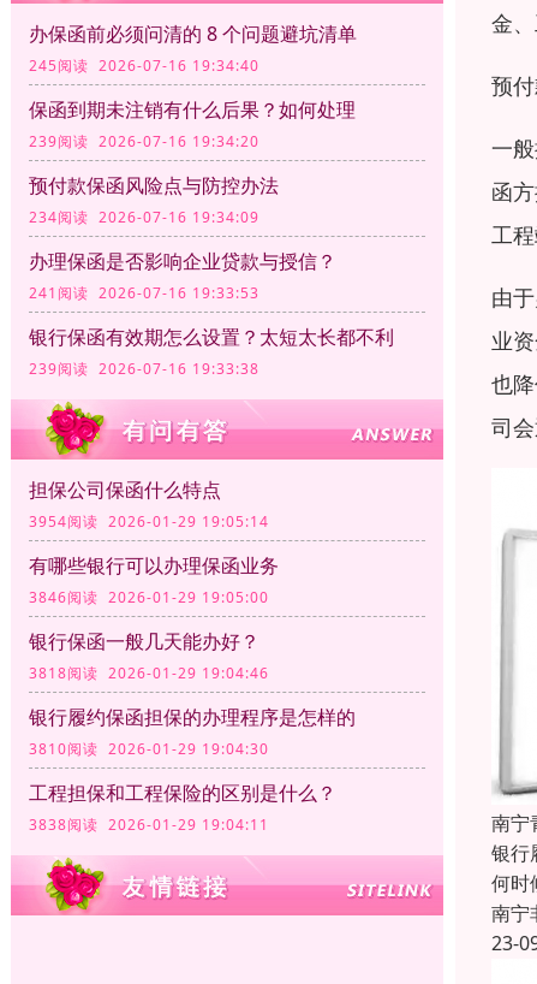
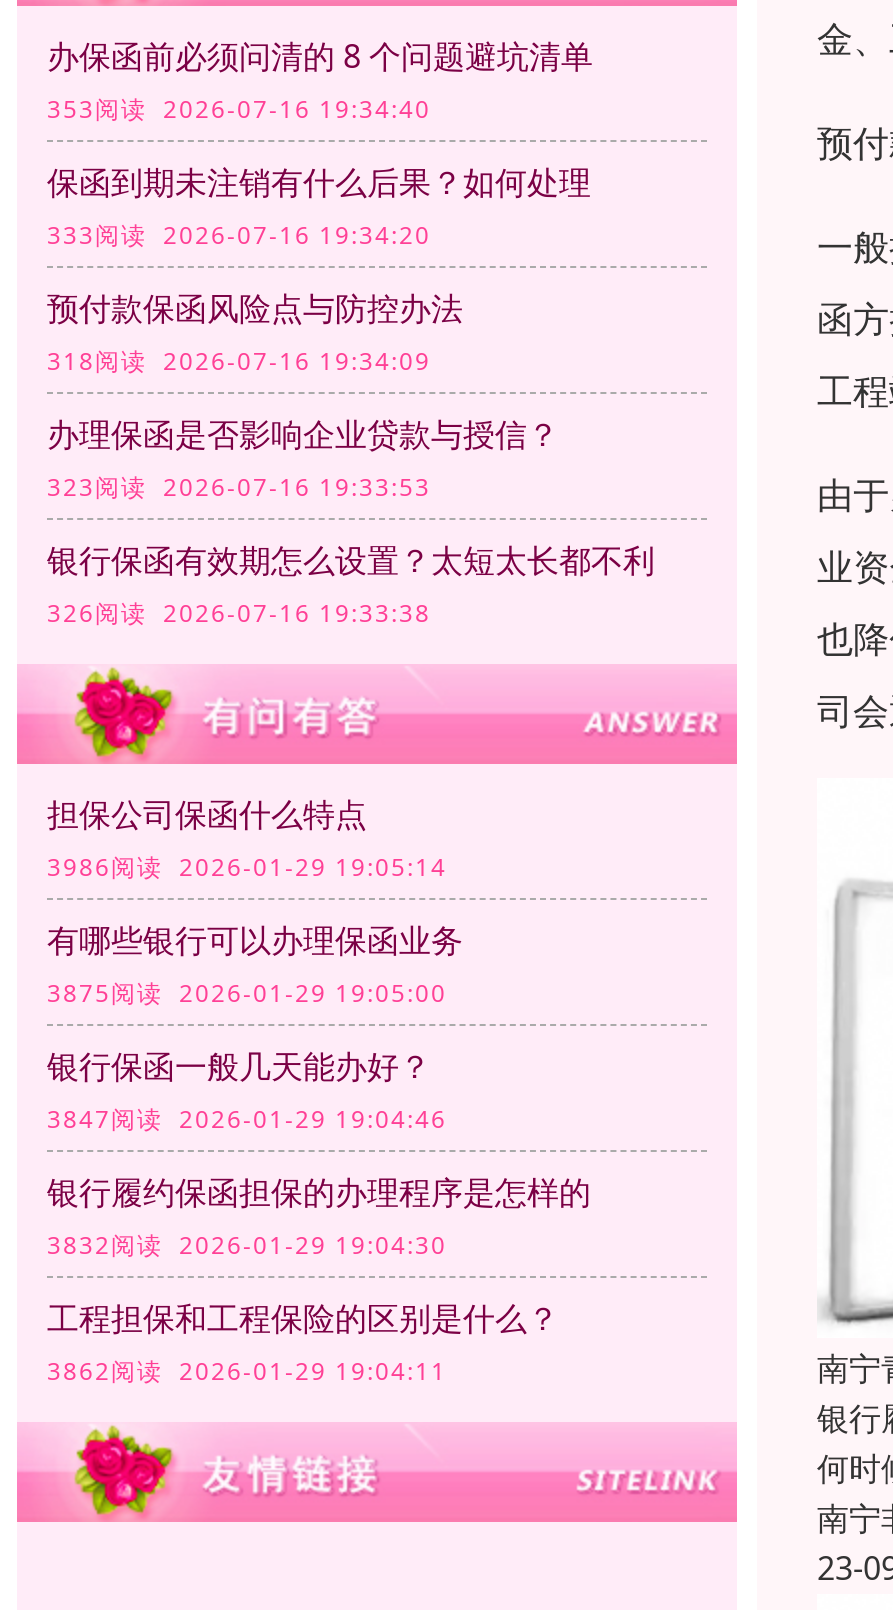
[29,56,259,76] 245阅读 2026-07-16 19:34:40 -> [47,92,431,126] 353阅读 2026-07-16 19:34:40
[29,131,259,152] 239阅读 2026-07-16 19:34:20 -> [47,218,431,252] 333阅读 2026-07-16 19:34:20
[29,207,259,228] 234阅读 2026-07-16 19:34:09 -> [47,344,431,378] 318阅读 2026-07-16 19:34:09
[29,283,259,303] 241阅读 2026-07-16 19:33:53 -> [47,470,431,504] 323阅读 2026-07-16 19:33:53
[29,359,259,379] 239阅读 2026-07-16 19:33:38 -> [47,596,431,630] 326阅读 2026-07-16 19:33:38
[29,511,269,532] 3954阅读 2026-01-29 19:05:14 -> [47,850,447,884] 3986阅读 2026-01-29 19:05:14
[29,587,269,608] 3846阅读 2026-01-29 19:05:00 -> [47,976,447,1010] 3875阅读 2026-01-29 19:05:00
[29,663,269,684] 3818阅读 2026-01-29 19:04:46 -> [47,1102,447,1136] 3847阅读 2026-01-29 19:04:46
[29,739,269,759] 3810阅读 2026-01-29 19:04:30 -> [47,1228,447,1262] 3832阅读 2026-01-29 19:04:30
[29,815,269,835] 3838阅读 2026-01-29 19:04:11 -> [47,1354,447,1388] 3862阅读 2026-01-29 19:04:11

